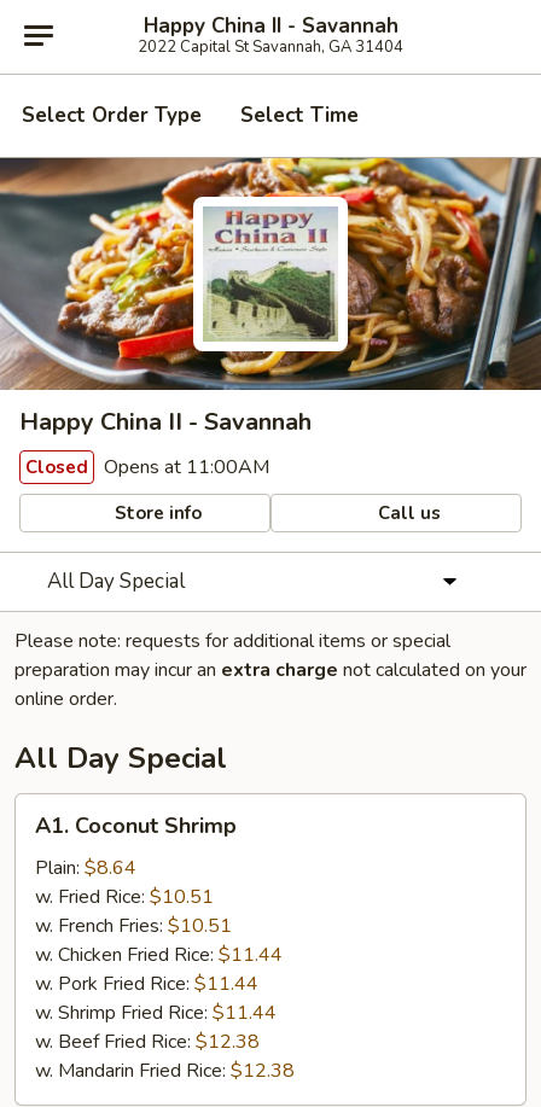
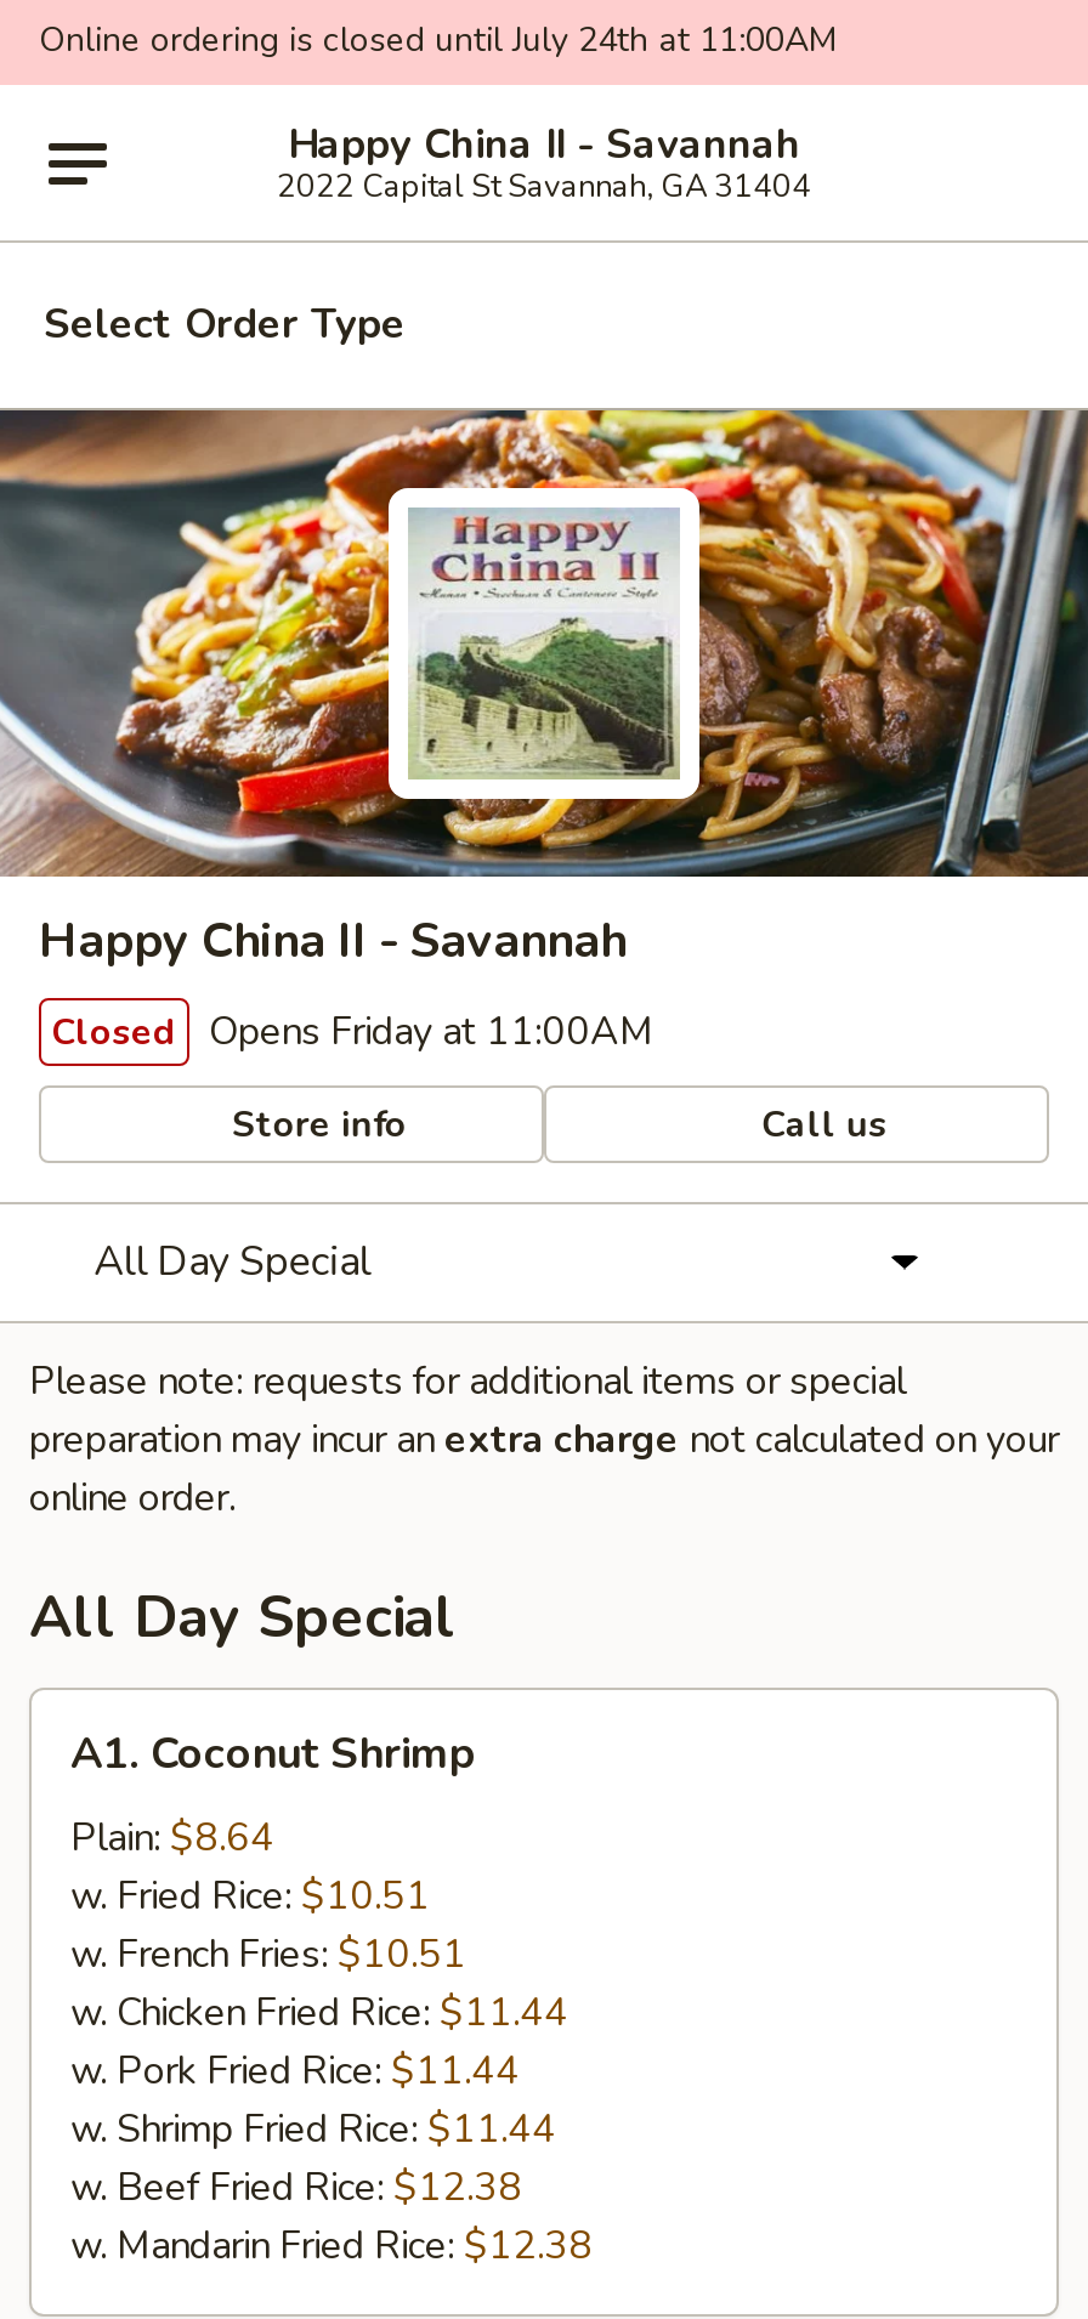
none -> [39,17,835,63] Online ordering is closed until July 24th at 11:00AM
[240,101,359,129] Select Time -> none
[25,454,269,480] Closed Opens at 11:00AM -> [51,1005,653,1059] Closed Opens Friday at 11:00AM

